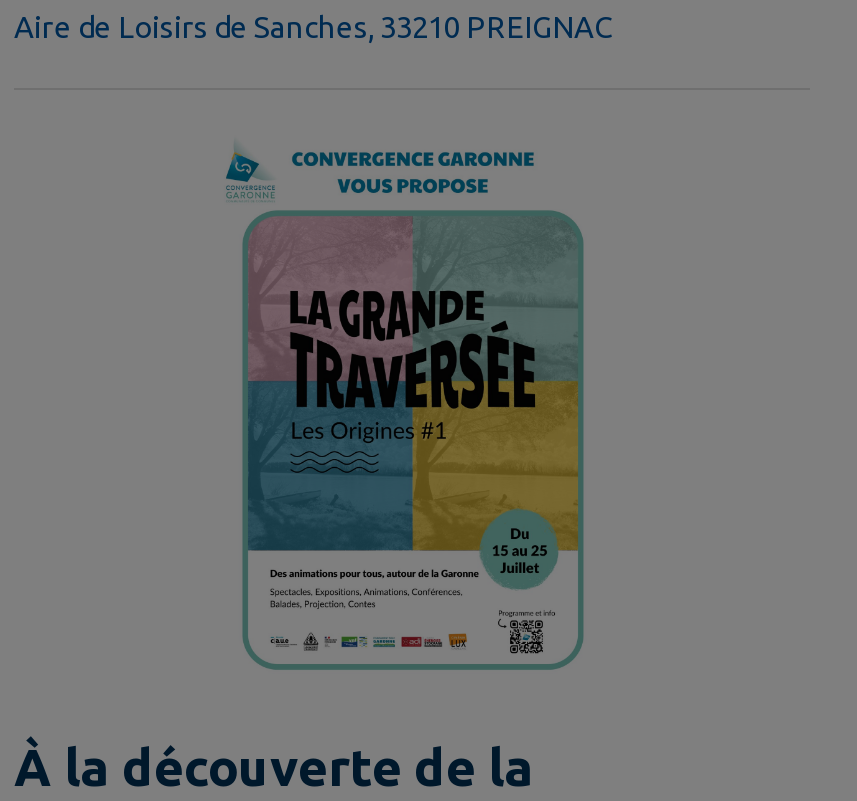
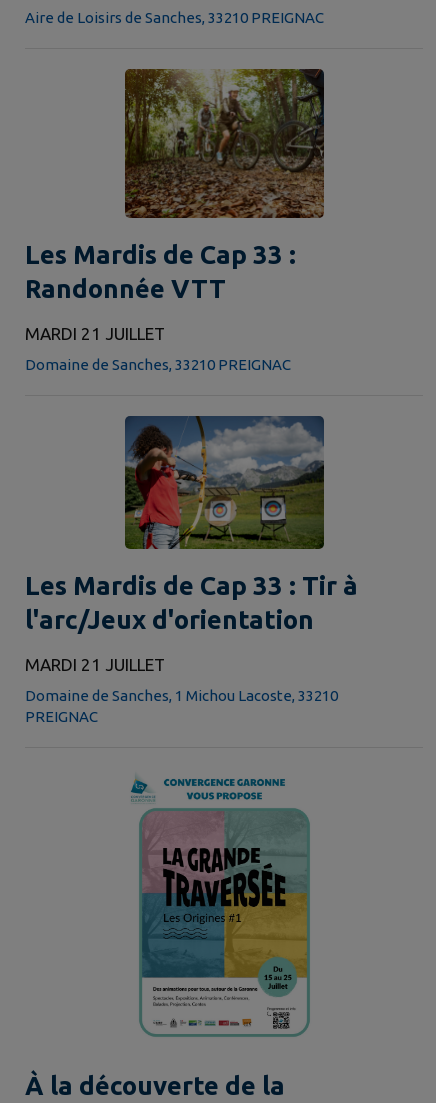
none -> [25,68,325,373] [image] | Les Mardis de Cap 33 : | Randonnée VTT | MARDI 21 JUILLET | Domaine de Sanches, 33210 PREIGNAC
none -> [25,415,358,725] [image] | Les Mardis de Cap 33 : Tir à | l'arc/Jeux d'orientation | MARDI 21 JUILLET | Domaine de Sanches, 1 Michou Lacoste, 33210 | PREIGNAC

